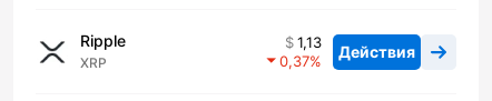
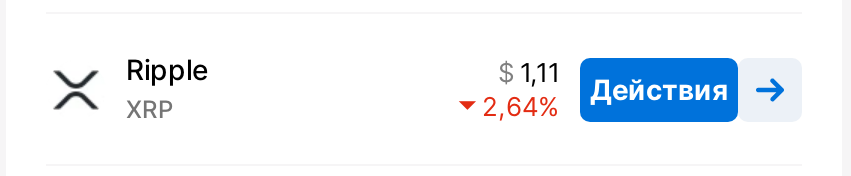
[297,34,415,61] 1,13 Действия -> [520,57,728,106] 1,11 Действия
[279,53,309,70] 0,37 -> [482,91,538,123] 2,64

